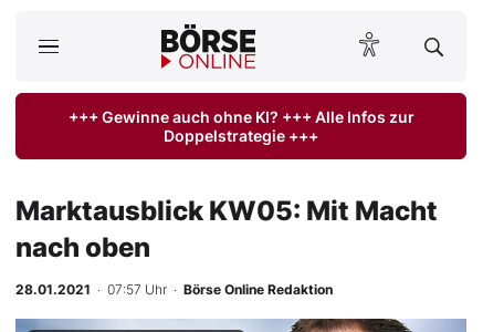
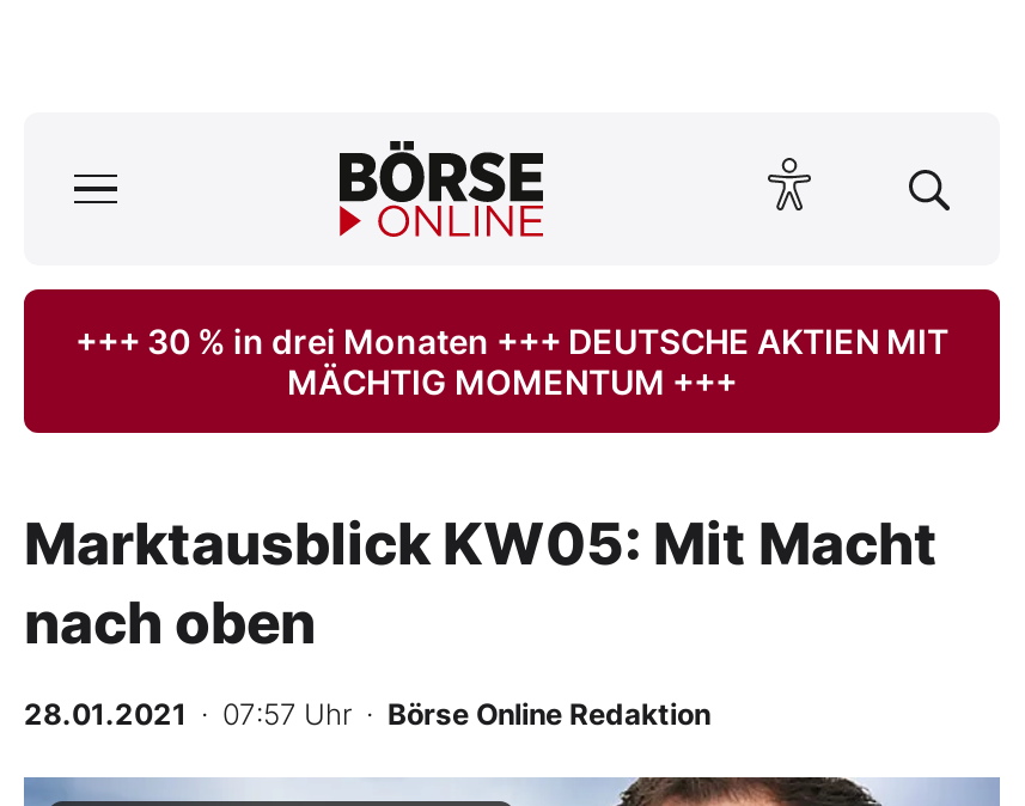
[68,107,414,145] +++ Gewinne auch ohne KI? +++ Alle Infos zur | Doppelstrategie +++ -> [75,320,948,402] +++ 30 % in drei Monaten +++ DEUTSCHE AKTIEN MIT | MÄCHTIG MOMENTUM +++

